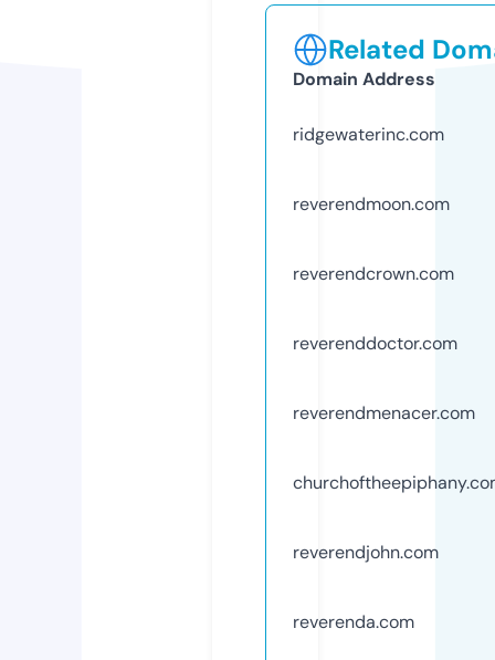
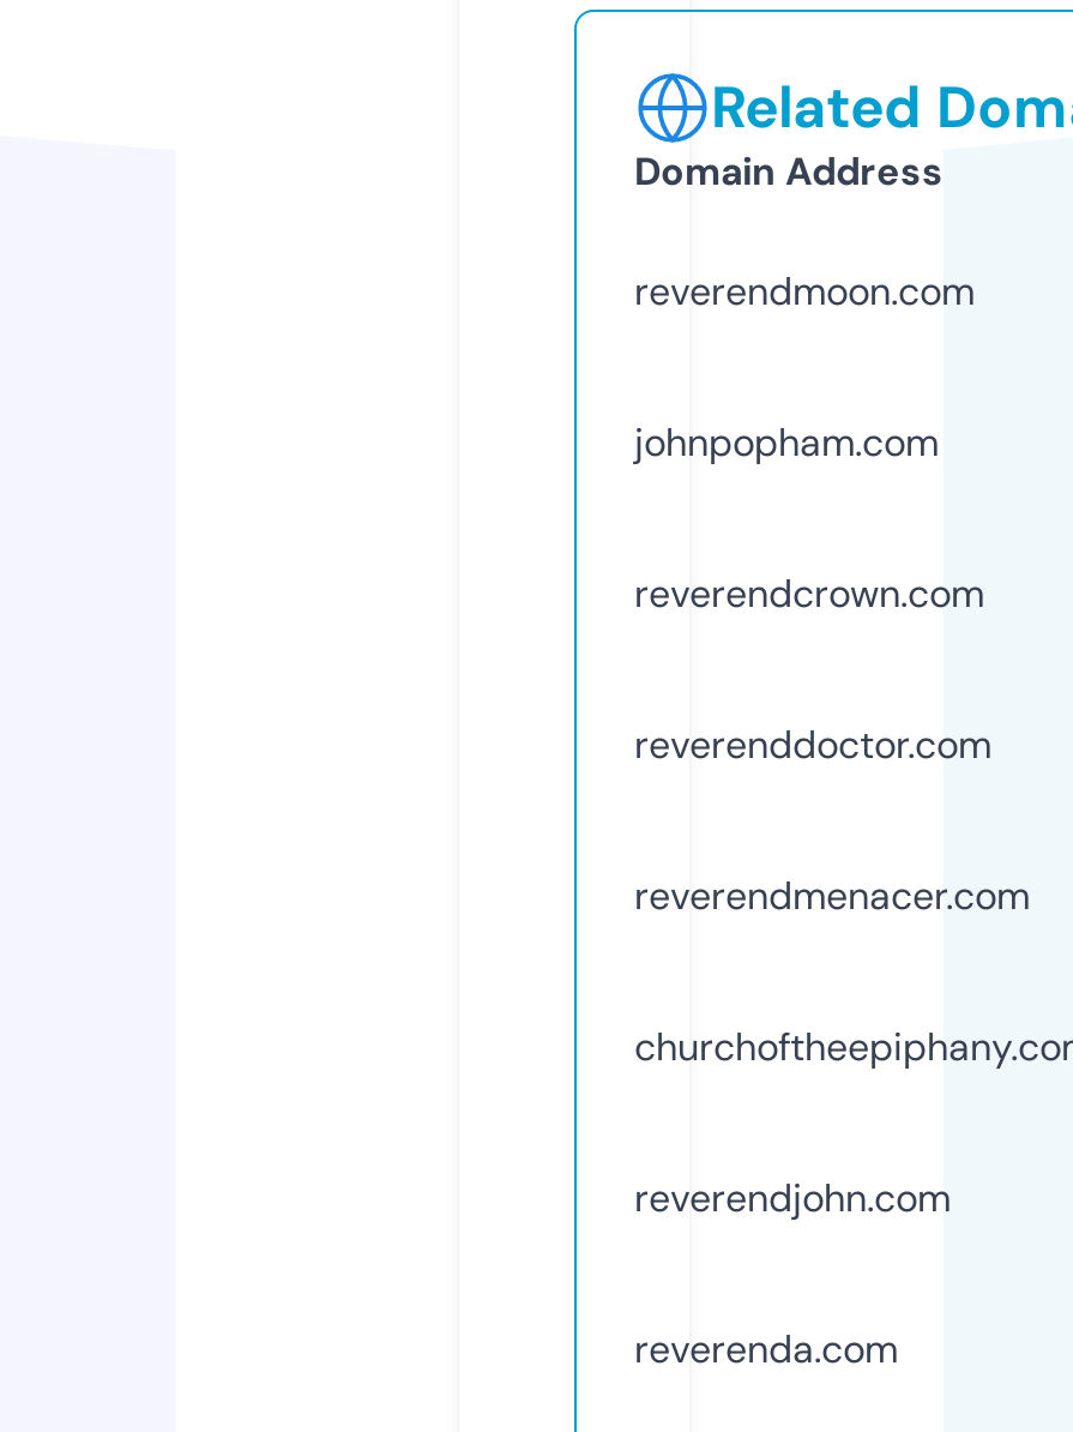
[293,122,444,146] ridgewaterinc.com -> none
moved [293,192,450,215] -> [634,266,975,316]: reverendmoon.com
none -> [634,417,939,467] johnpopham.com

